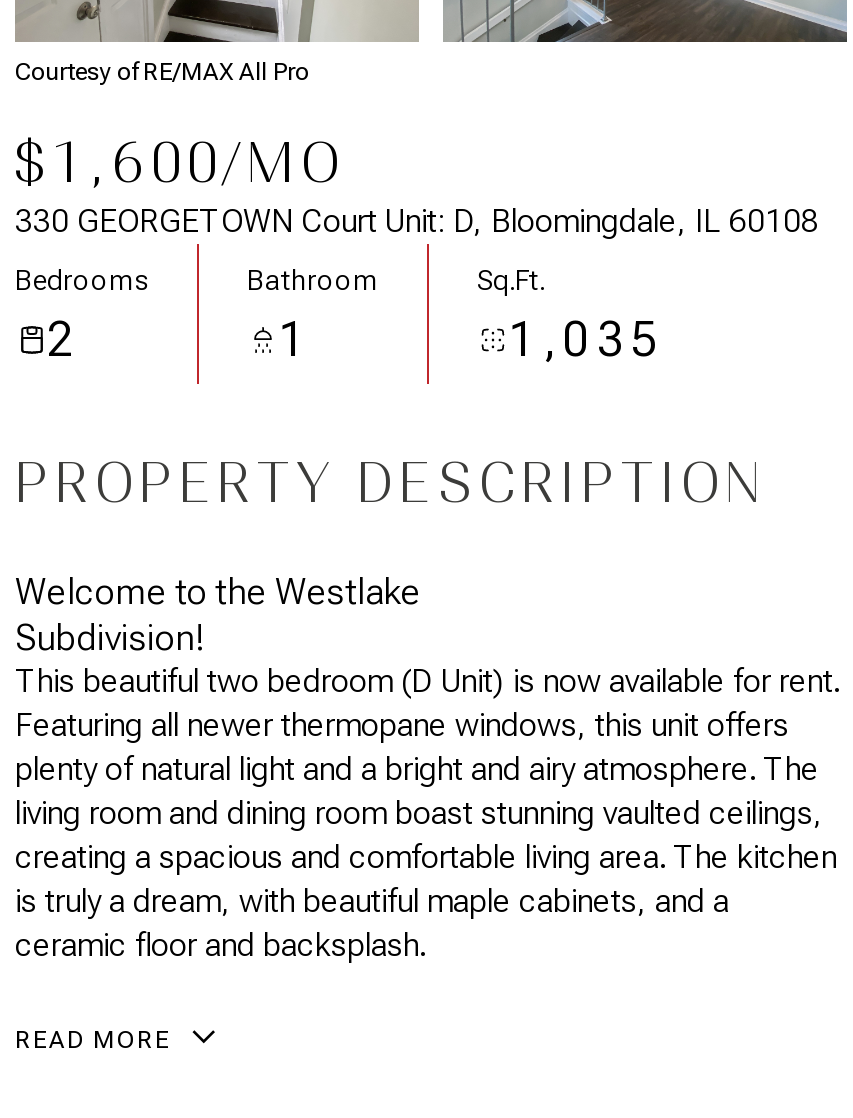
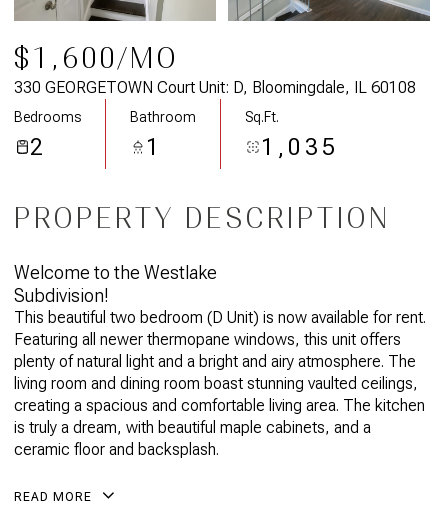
[15,58,309,86] Courtesy of RE/MAX All Pro -> none

